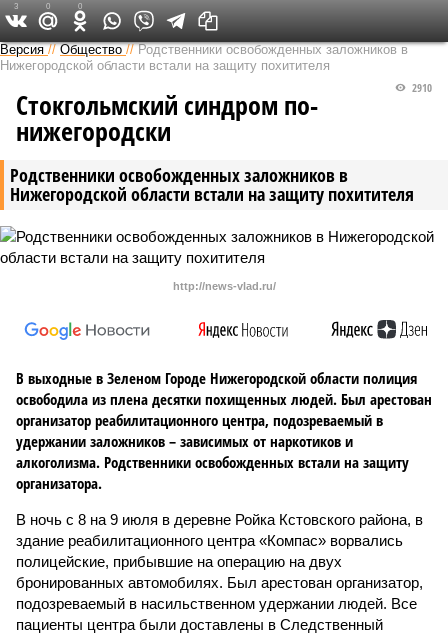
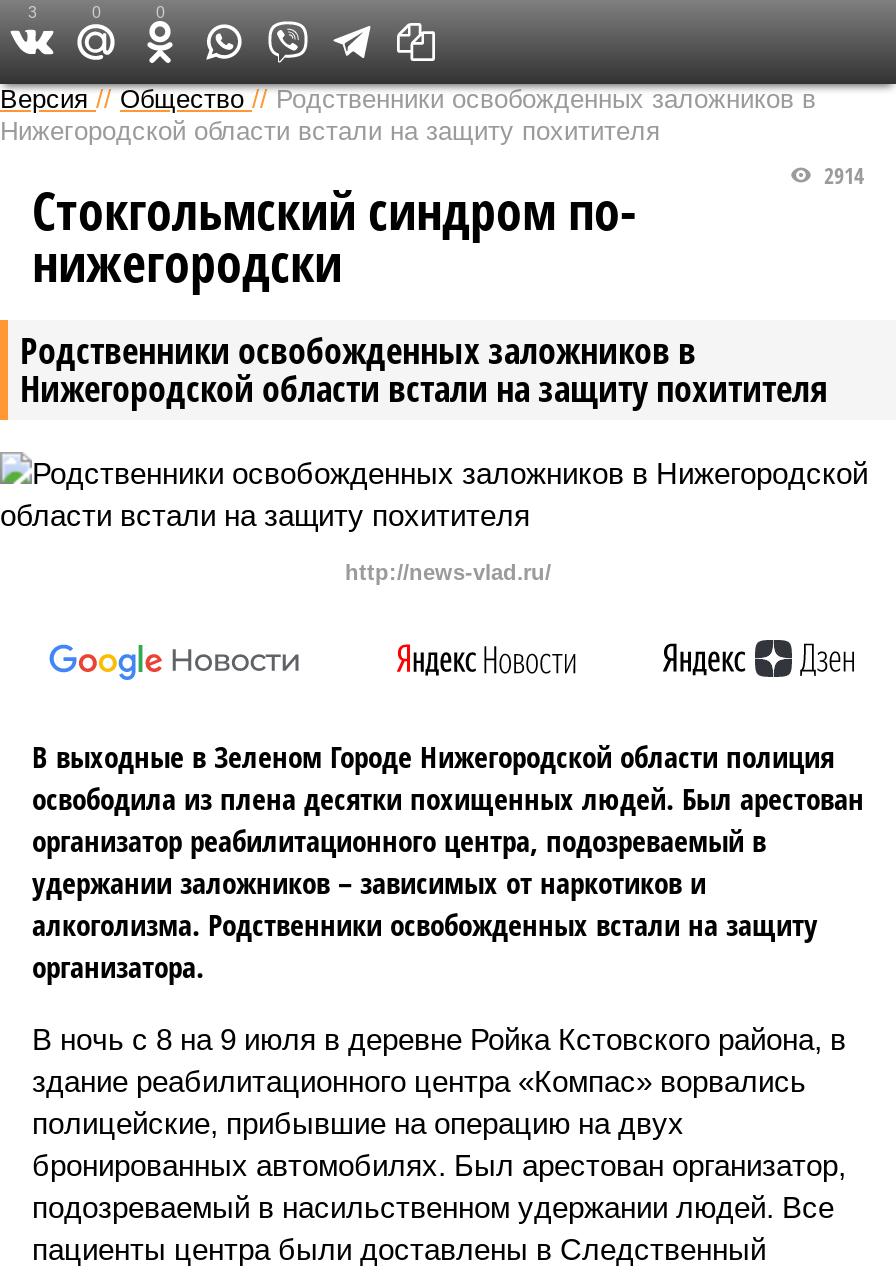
[409,80,432,95] 2910 -> [818,160,864,190] 2914

